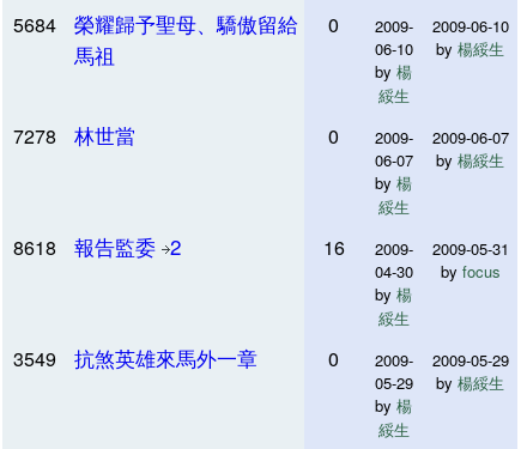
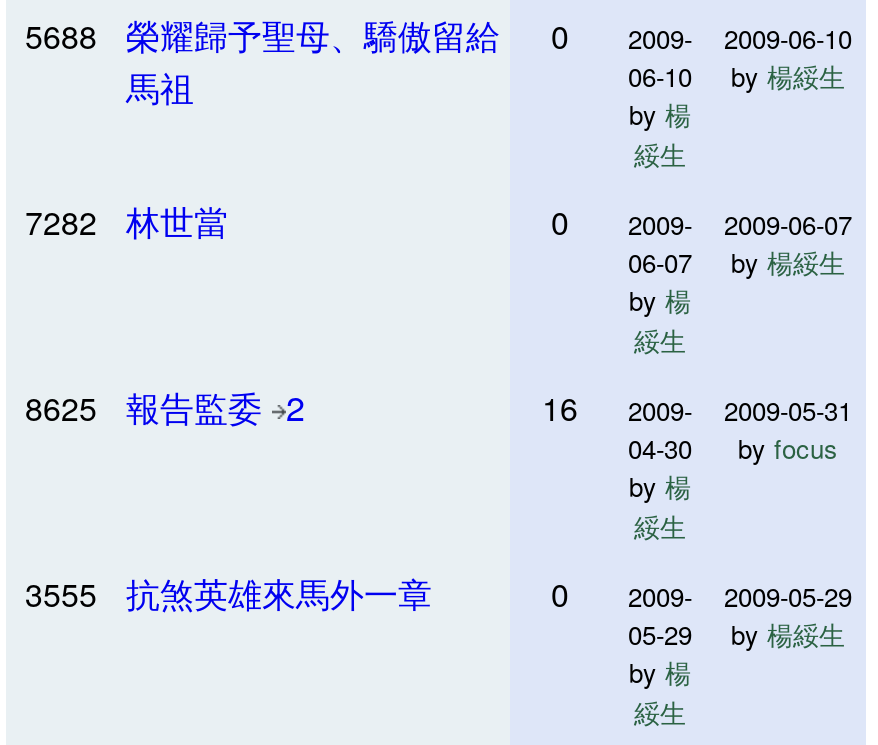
[14,8,509,38] 5684 榮耀歸予聖母、驕傲留給 0 2009- 2009-06-10 -> [25,9,852,59] 5688 榮耀歸予聖母、驕傲留給 0 2009- 2009-06-10
[14,120,135,150] 7278 林世當 -> [25,195,228,245] 7282 林世當
[14,231,181,261] 8618 報告監委 2 -> [25,381,304,431] 8625 報告監委 2
[14,342,258,372] 3549 抗煞英雄來馬外一章 -> [25,567,432,617] 3555 抗煞英雄來馬外一章

